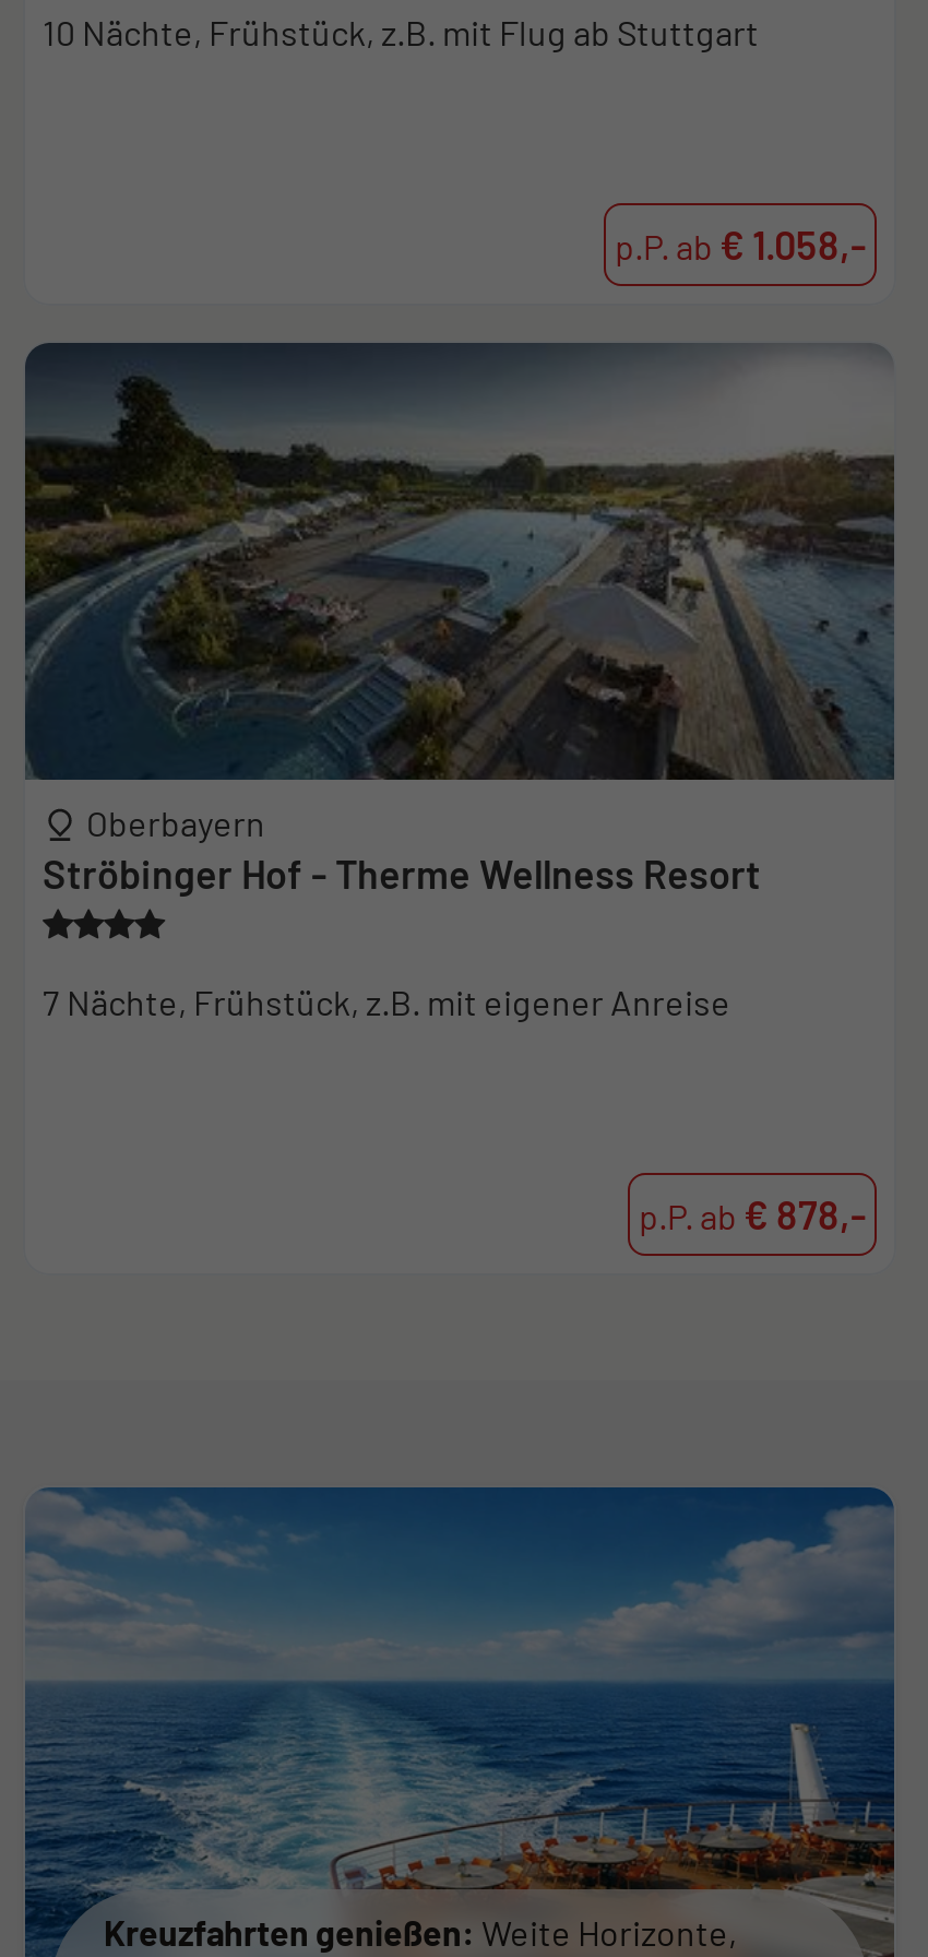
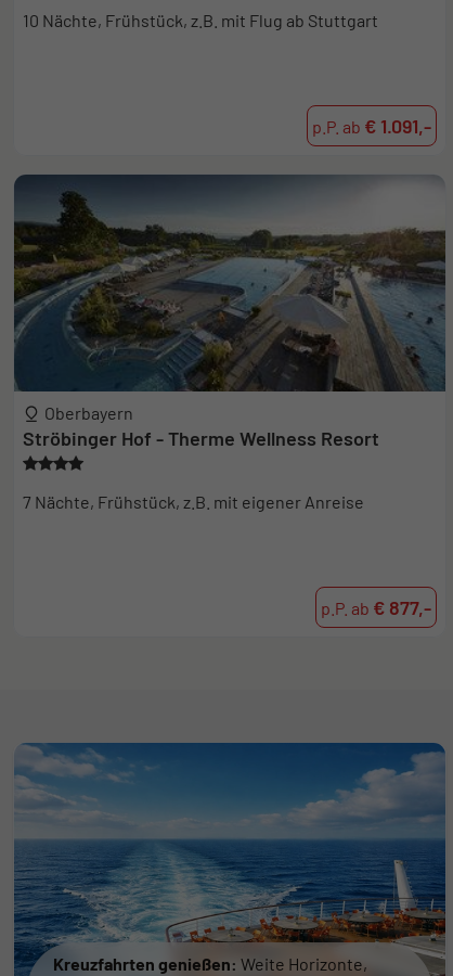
[615,221,866,269] p.P. ab € 1.058,- -> [312,114,431,138] p.P. ab € 1.091,-
[639,1191,866,1239] p.P. ab € 878,- -> [321,596,431,619] p.P. ab € 877,-

